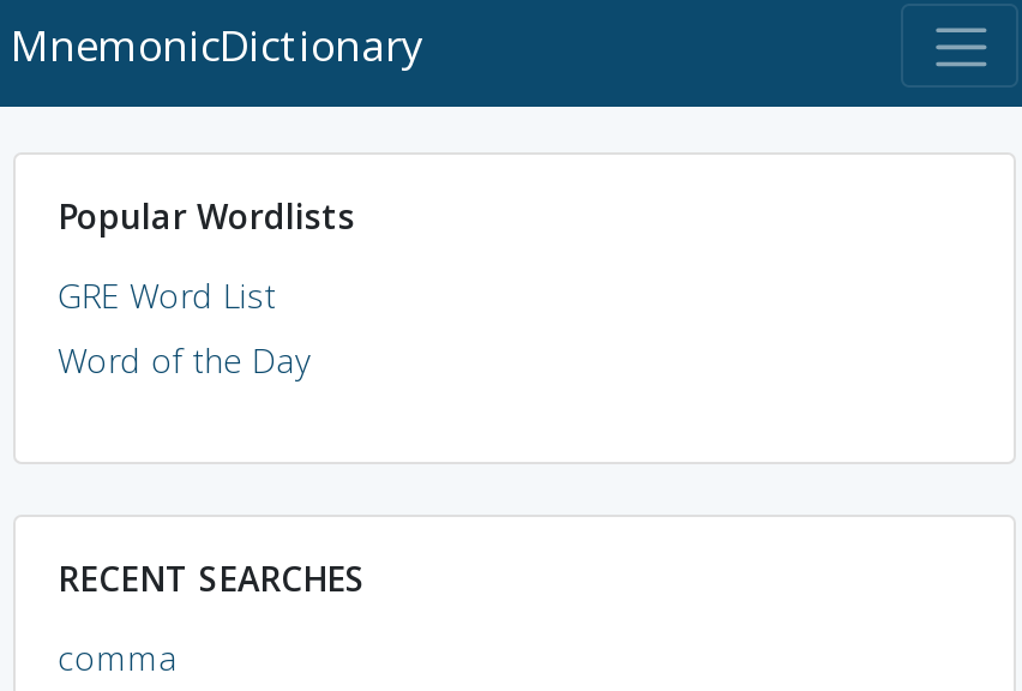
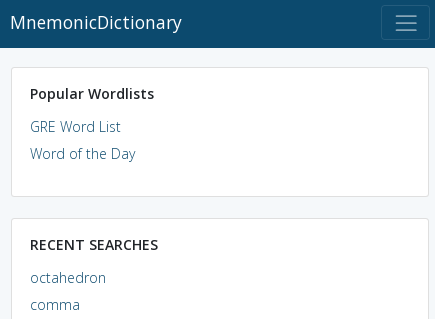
none -> [29,267,105,286] octahedron

